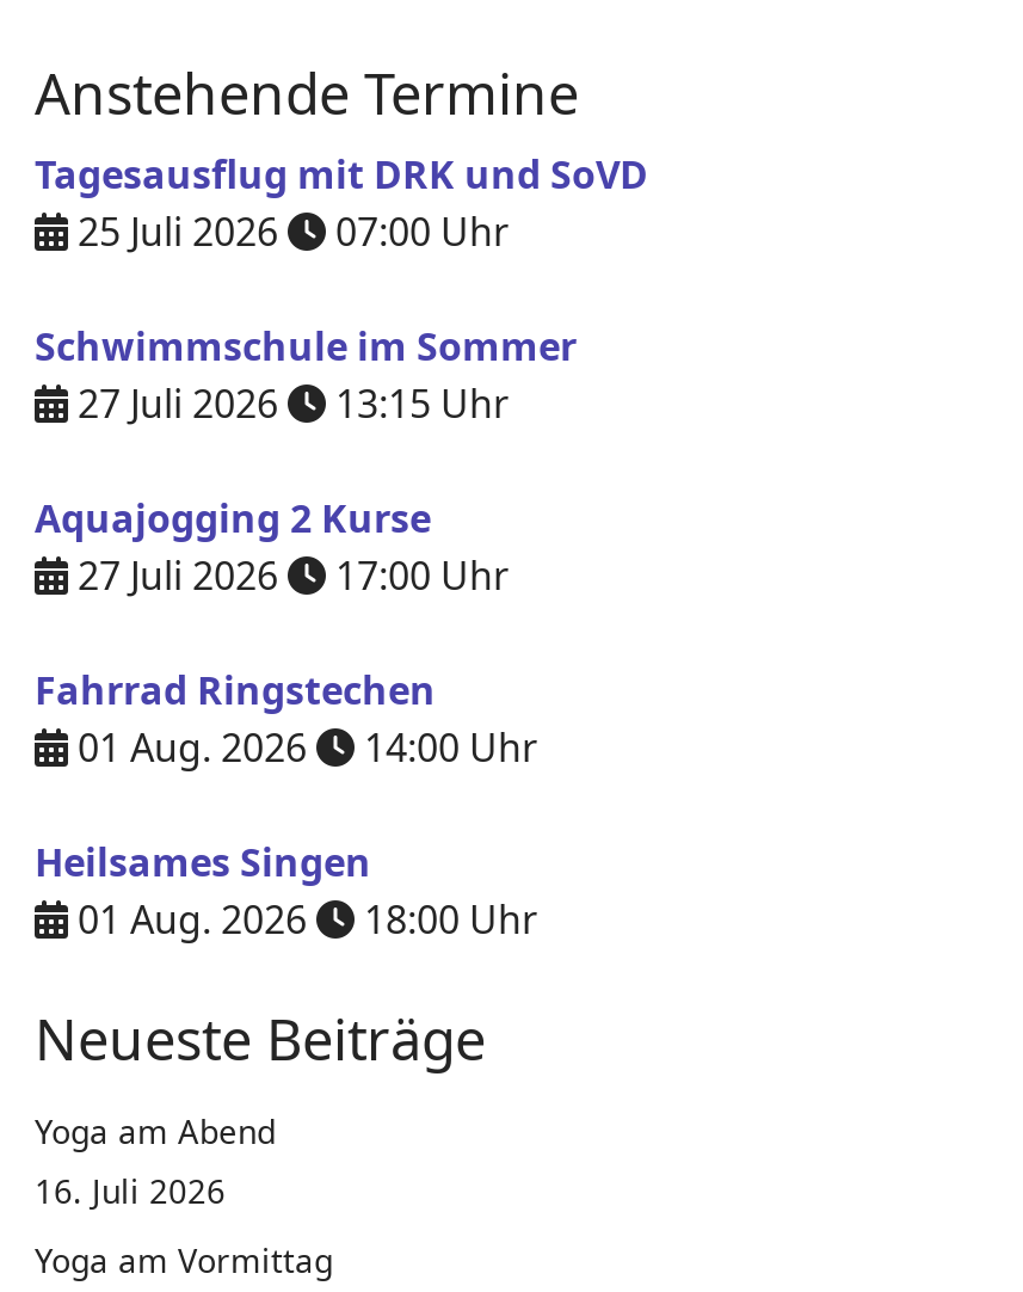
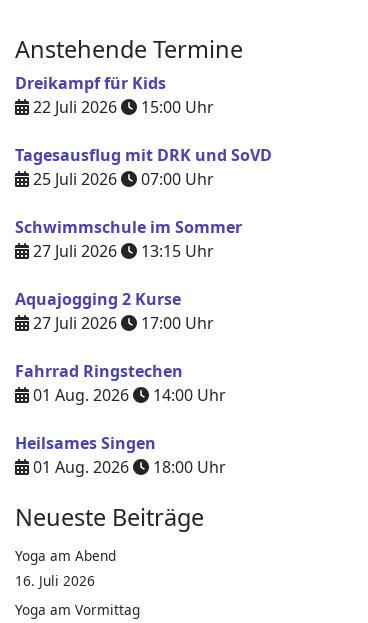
none -> [15,72,214,118] Dreikampf für Kids | 22 Juli 2026 | 15:00 Uhr

